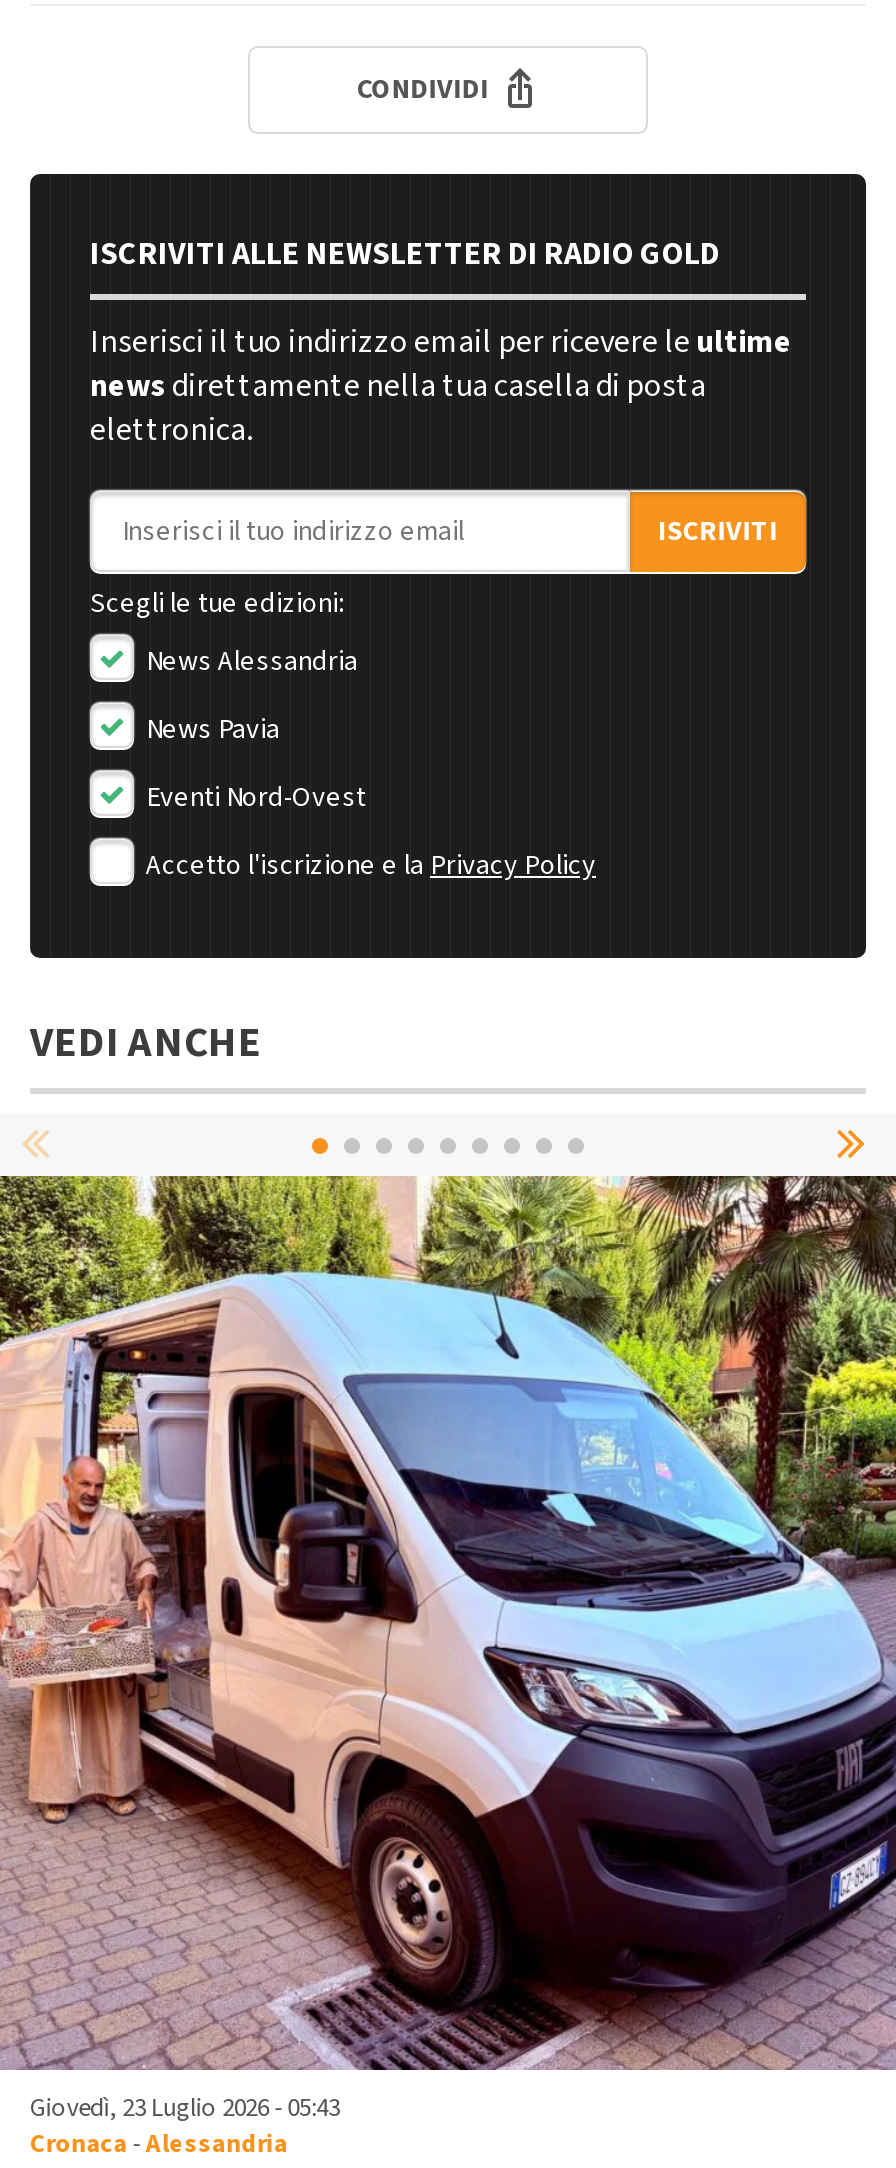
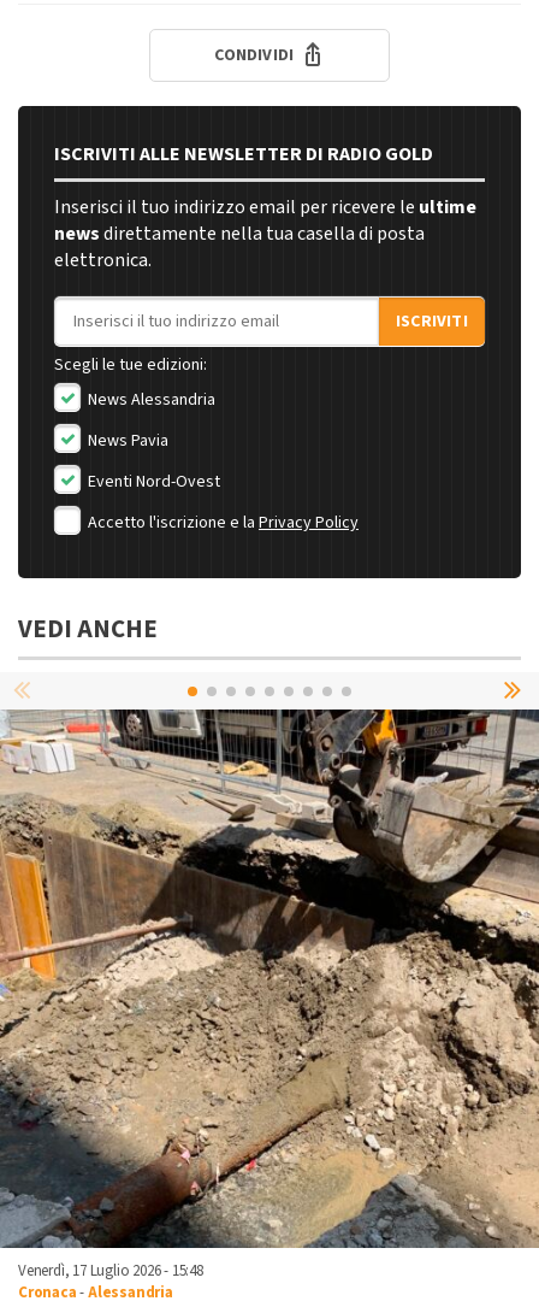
[6,1174,890,2126] [image] | Giovedì, 23 Luglio 2026 - 05:43 -> [4,708,535,1281] [image] | Venerdì, 17 Luglio 2026 - 15:48

